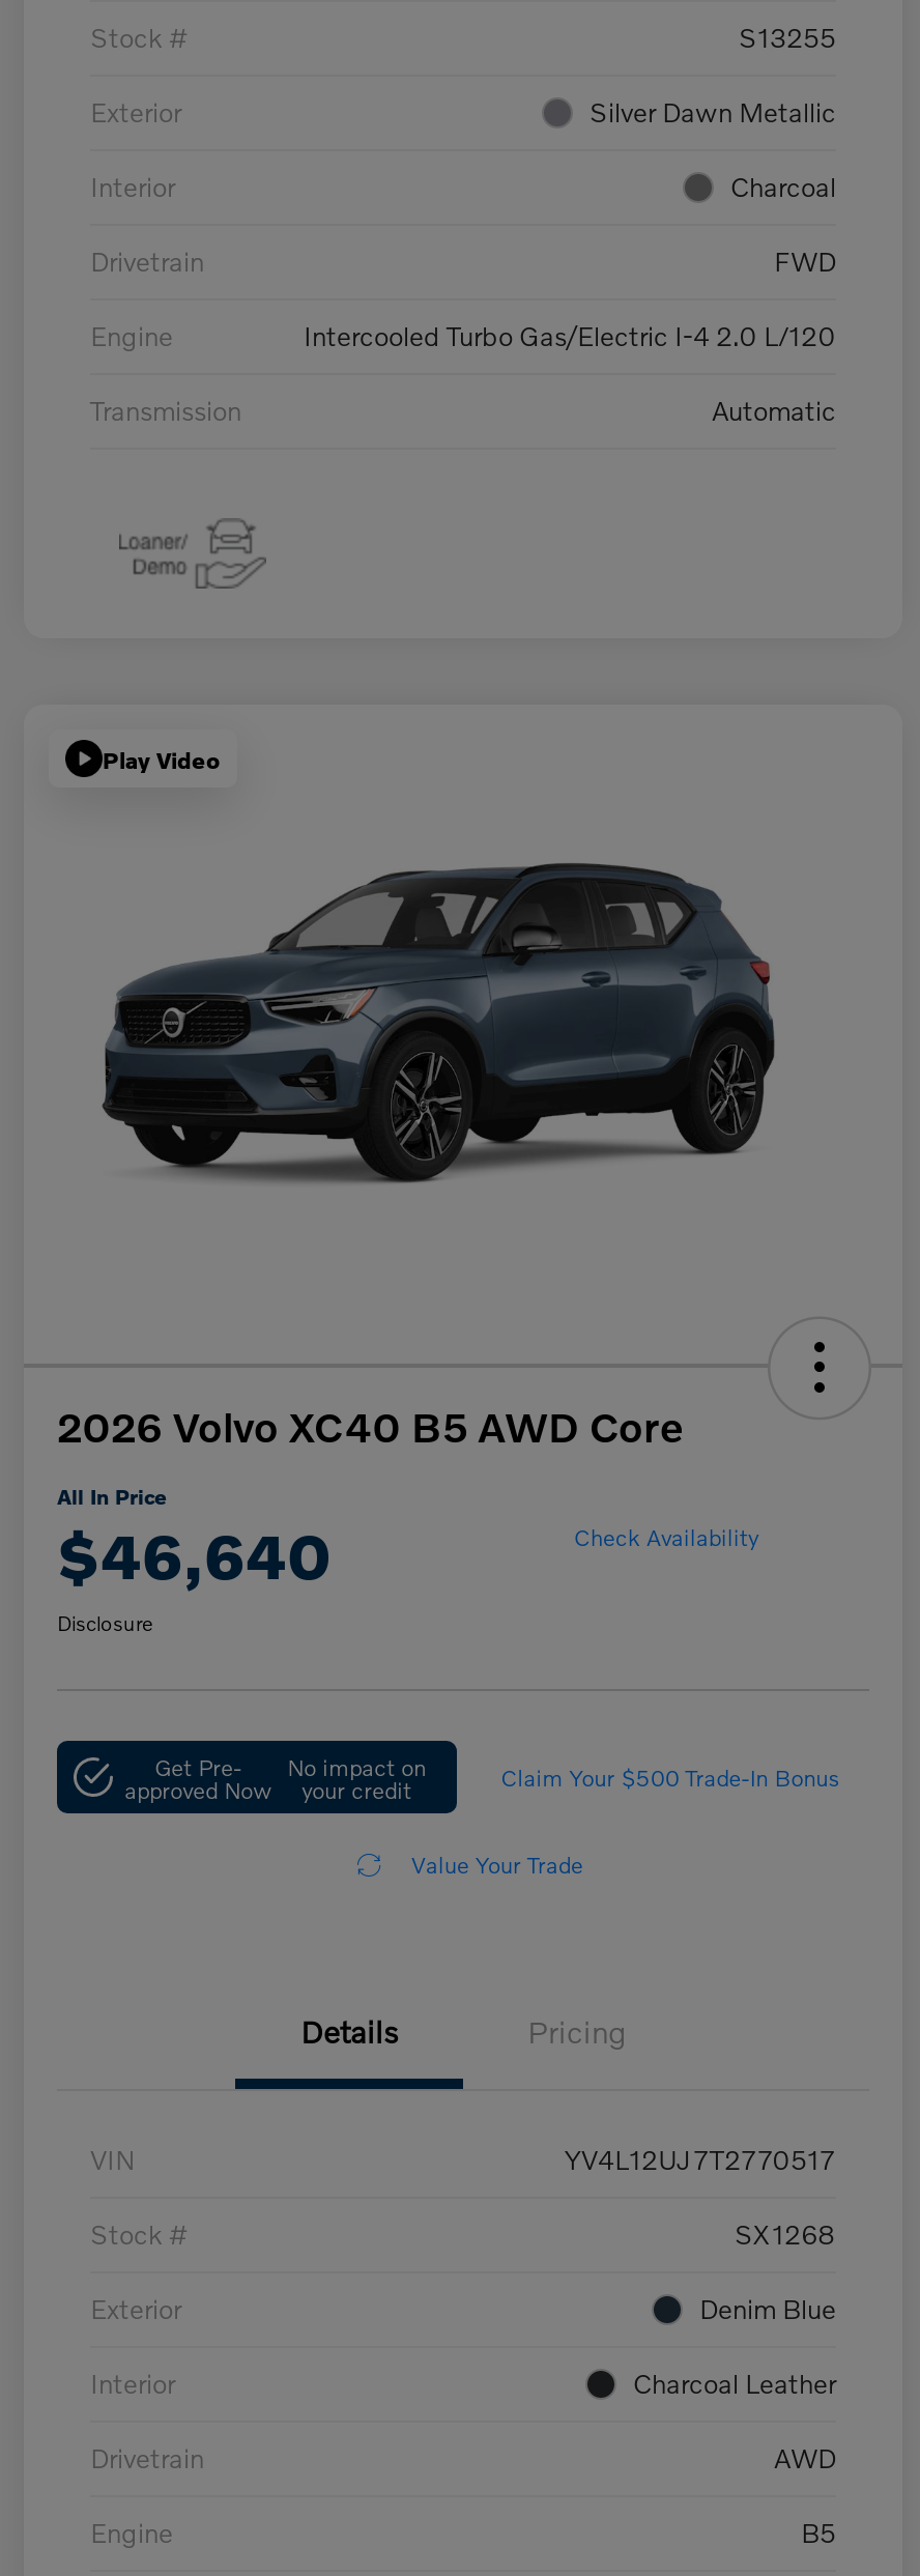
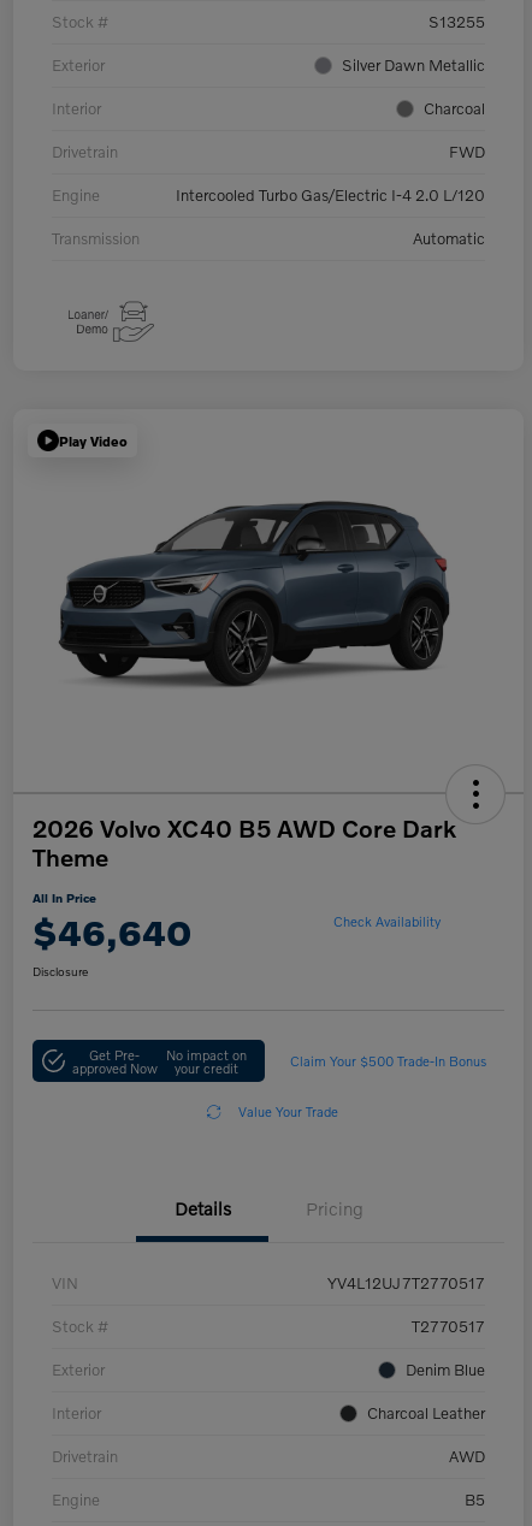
[57,1401,683,1451] 2026 Volvo XC40 B5 AWD Core -> [32,814,456,872] 2026 Volvo XC40 B5 AWD Core Dark | Theme
[735,2218,836,2251] SX1268 -> [412,1317,485,1336] T2770517

